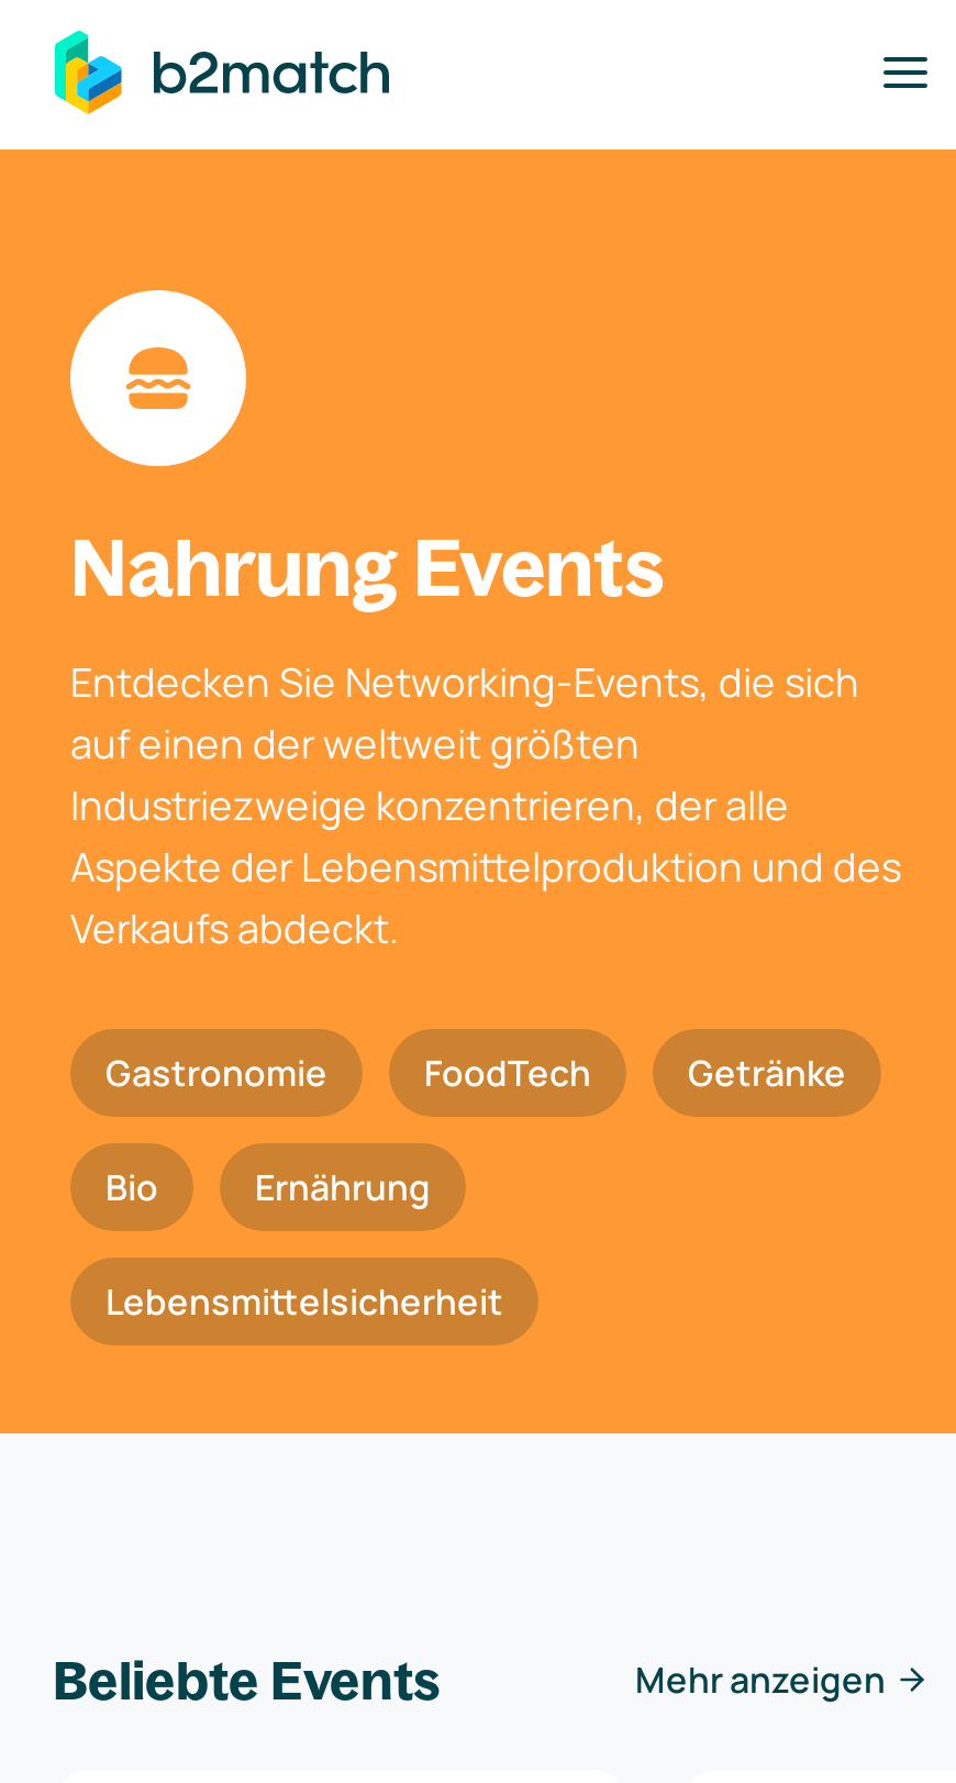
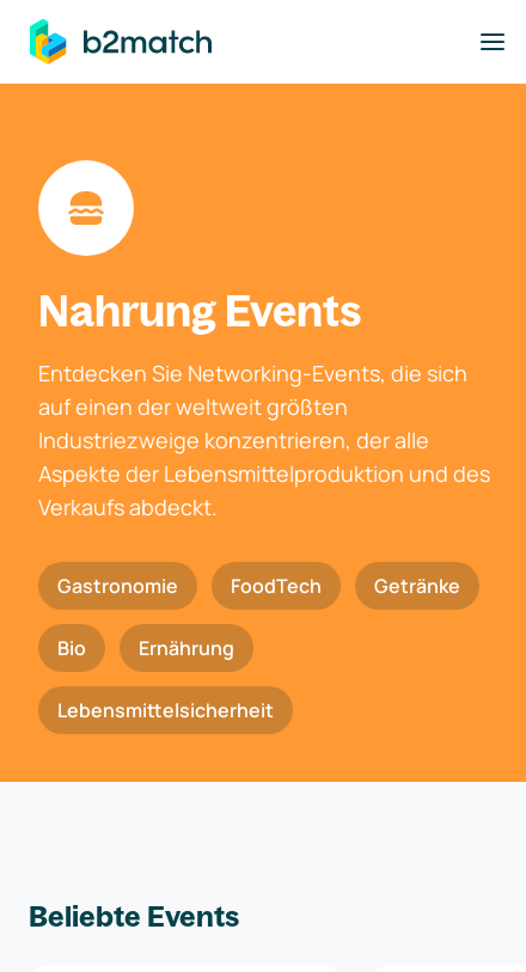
[635,1655,886,1704] Mehr anzeigen -> none

